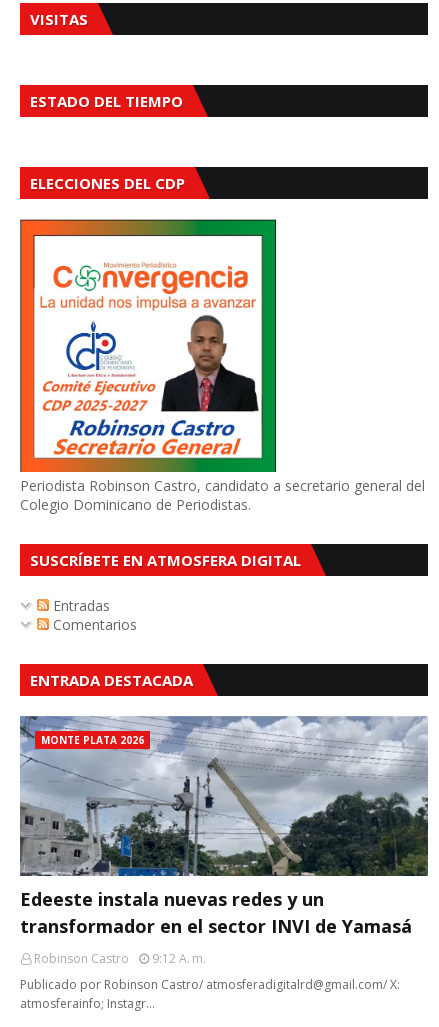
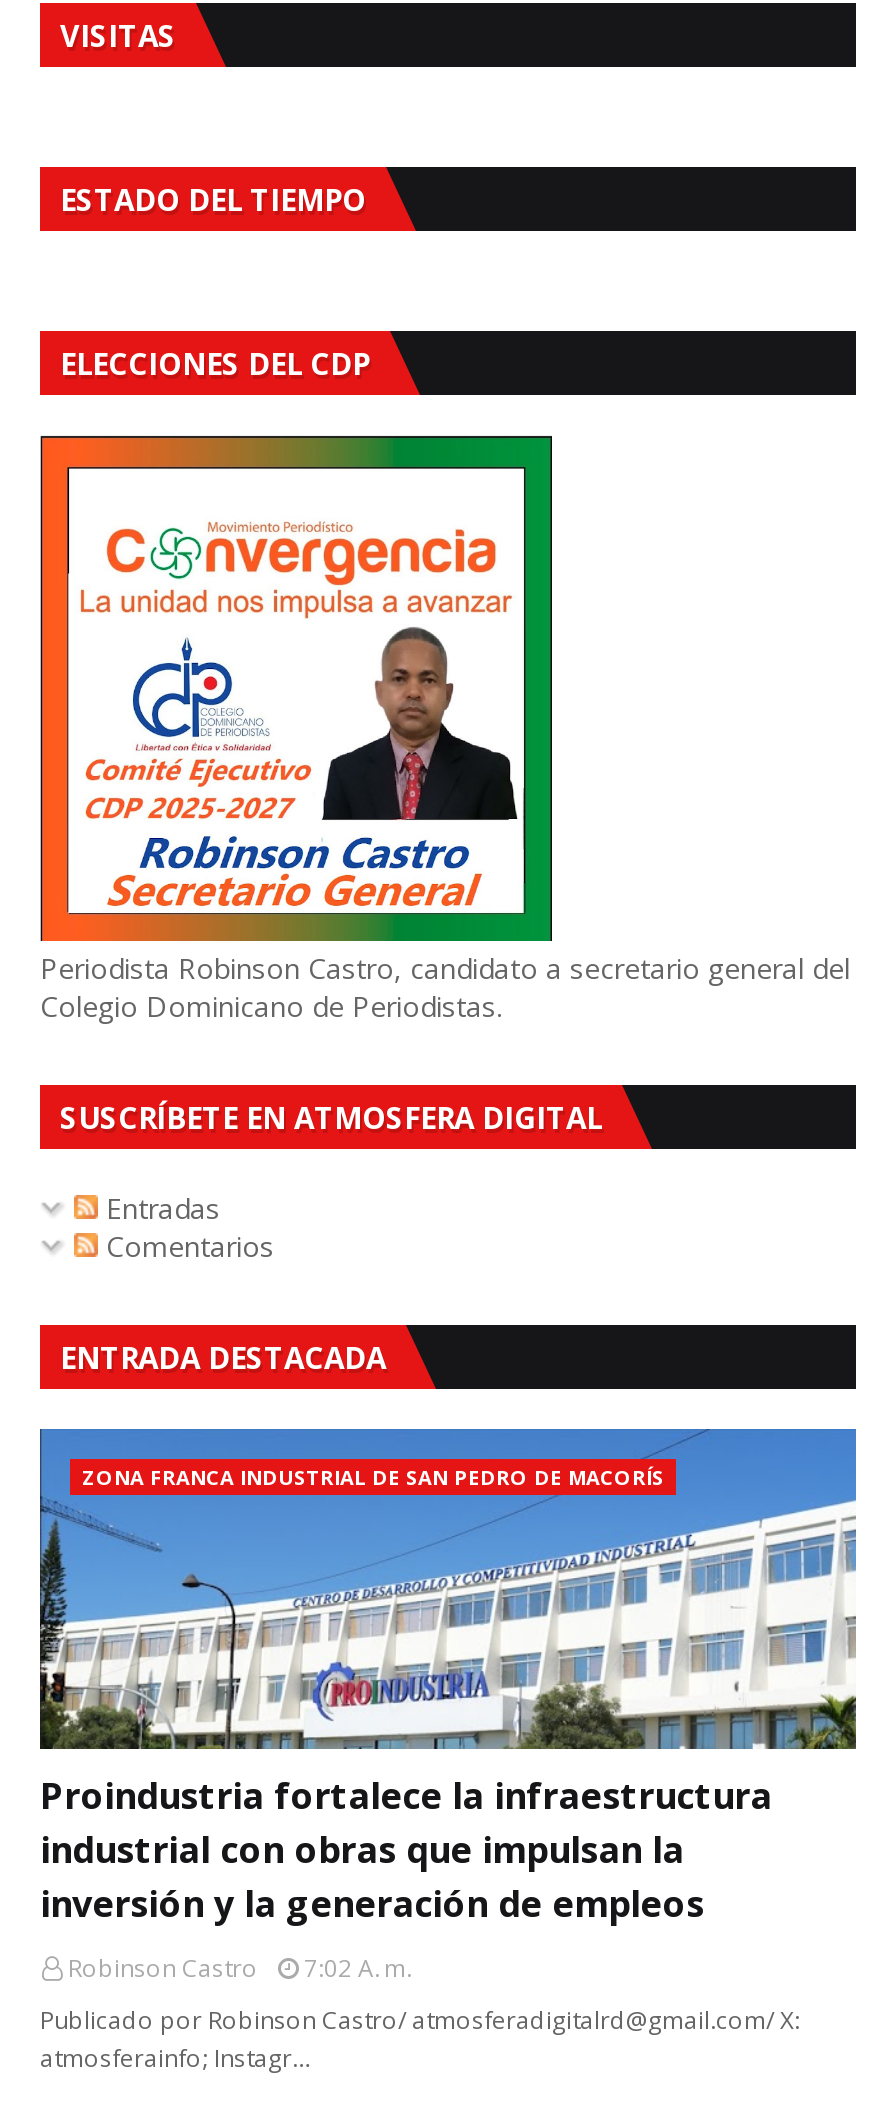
[20,716,429,876] [image] | MONTE PLATA 2026 -> [40,1427,856,1751] [image] | ZONA FRANCA INDUSTRIAL DE SAN PEDRO DE MACORÍS
[20,887,412,938] Edeeste instala nuevas redes y un | transformador en el sector INVI de Yamasá -> [40,1771,772,1927] Proindustria fortalece la infraestructura | industrial con obras que impulsan la | inversión y la generación de empleos
[34,950,206,967] Robinson Castro 9:12 A. M. -> [68,1951,412,1985] Robinson Castro 7:02 A. M.

